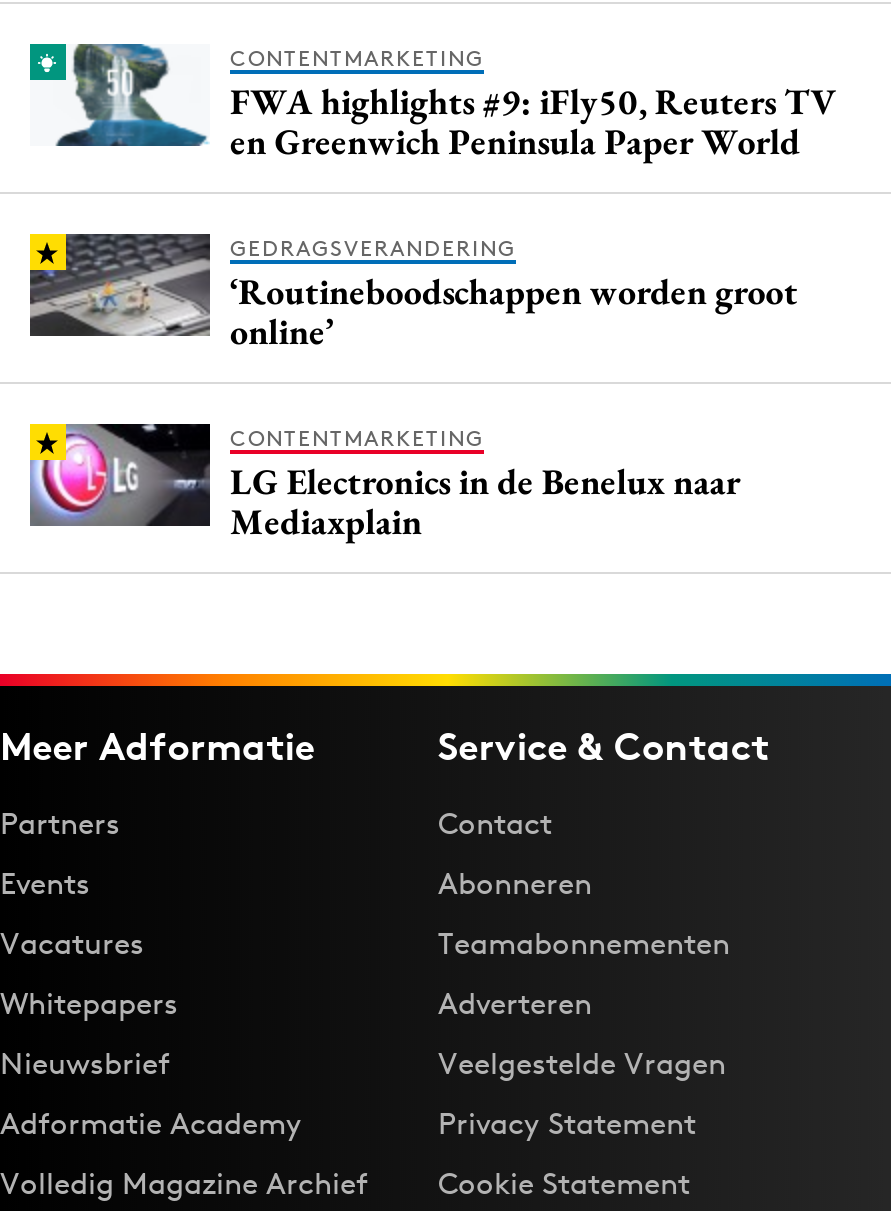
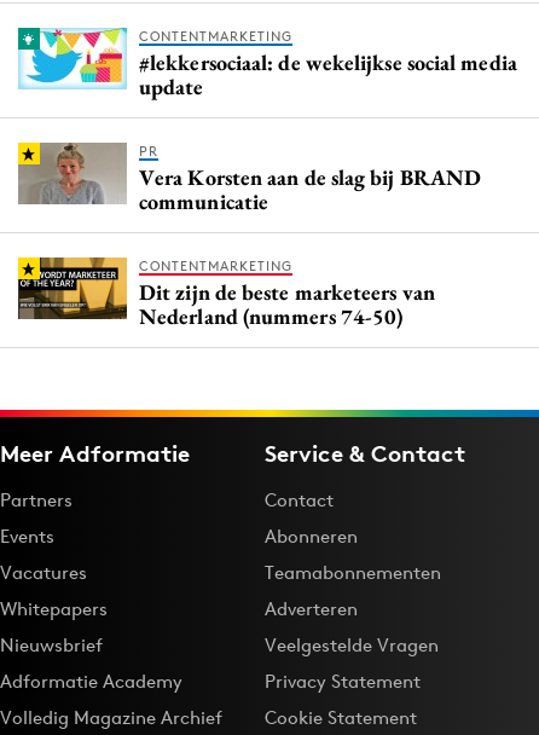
[32,42,837,164] [image] | FWA highlights #9: iFly50, Reuters TV | en Greenwich Peninsula Paper World -> [18,27,517,100] [image] | #lekkersociaal: de wekelijkse social media | update
[30,232,798,354] [image] | GEDRAGSVERANDERING | ‘Routineboodschappen worden groot | online’ -> [18,143,481,215] [image] | PR | Vera Korsten aan de slag bij BRAND | communicatie
[30,422,740,544] [image] | LG Electronics in de Benelux naar | Mediaxplain -> [17,256,435,330] [image] | Dit zijn de beste marketeers van | Nederland (nummers 74-50)

